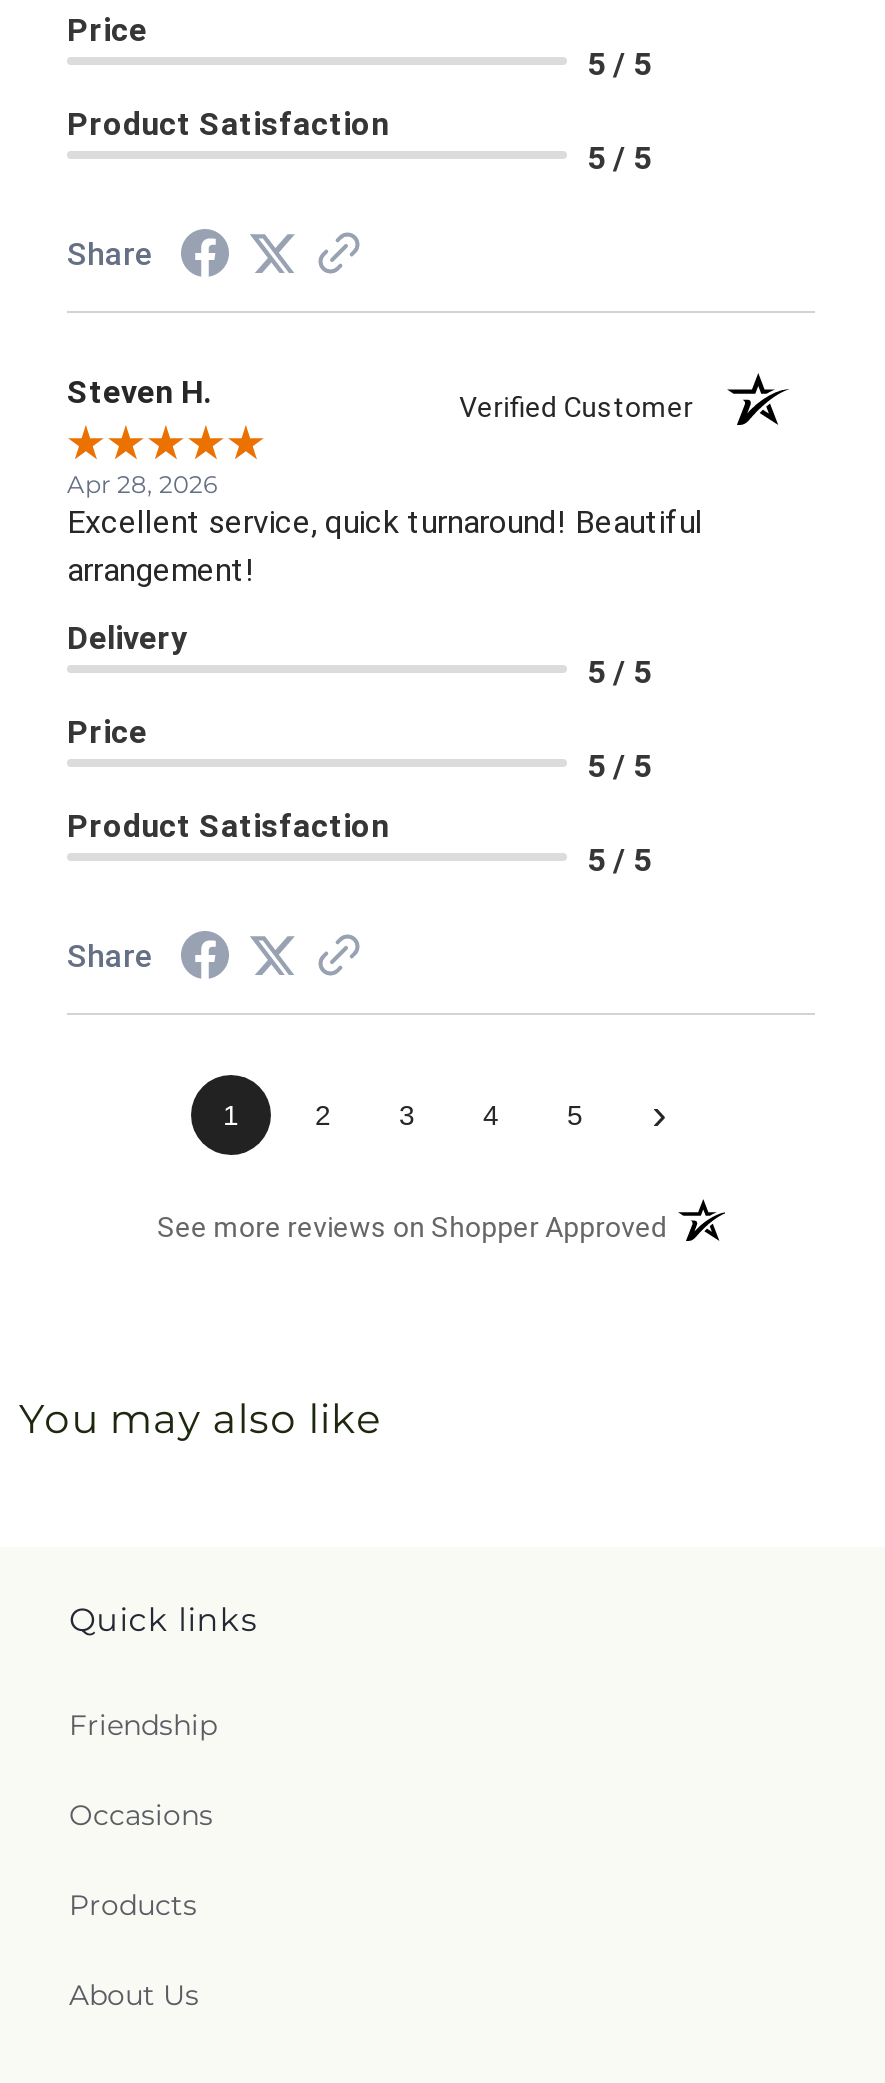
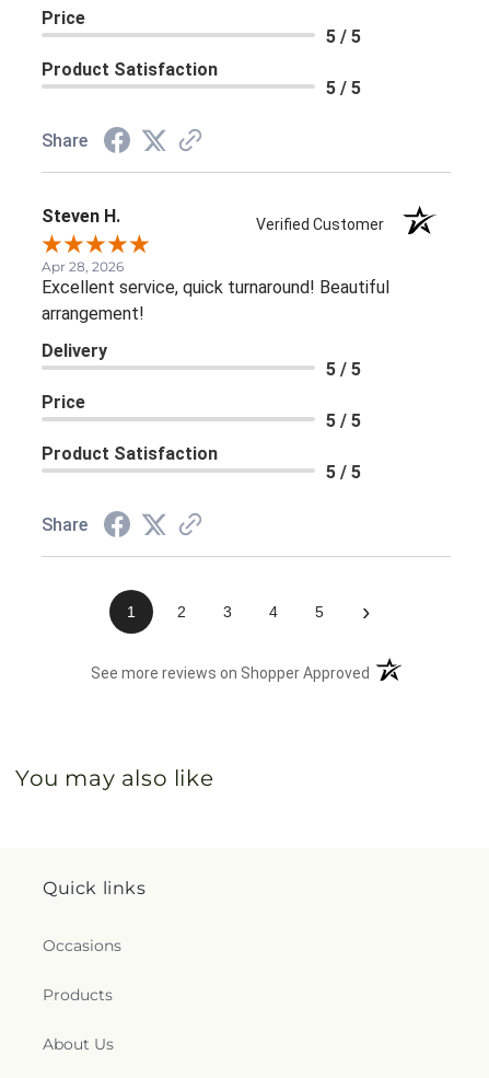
[69,1707,217,1743] Friendship -> none

